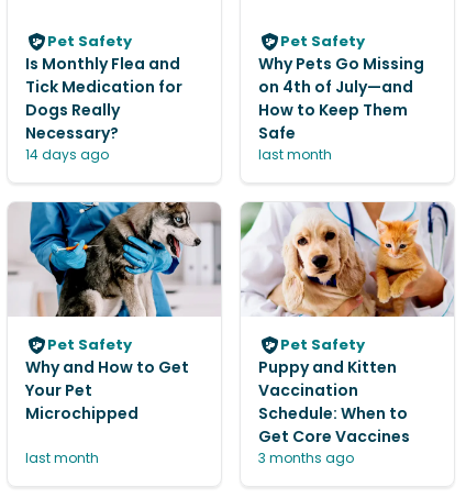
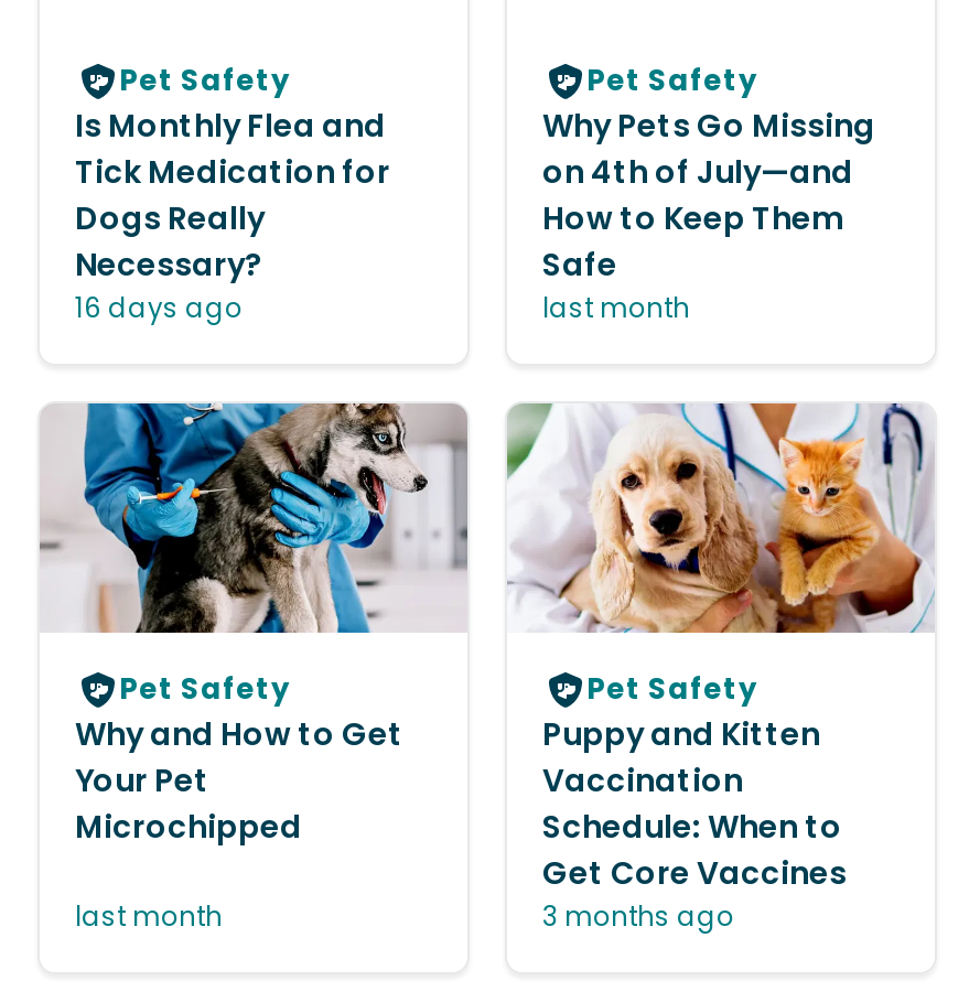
[25,145,109,164] 14 days ago -> [75,288,243,326] 16 days ago

